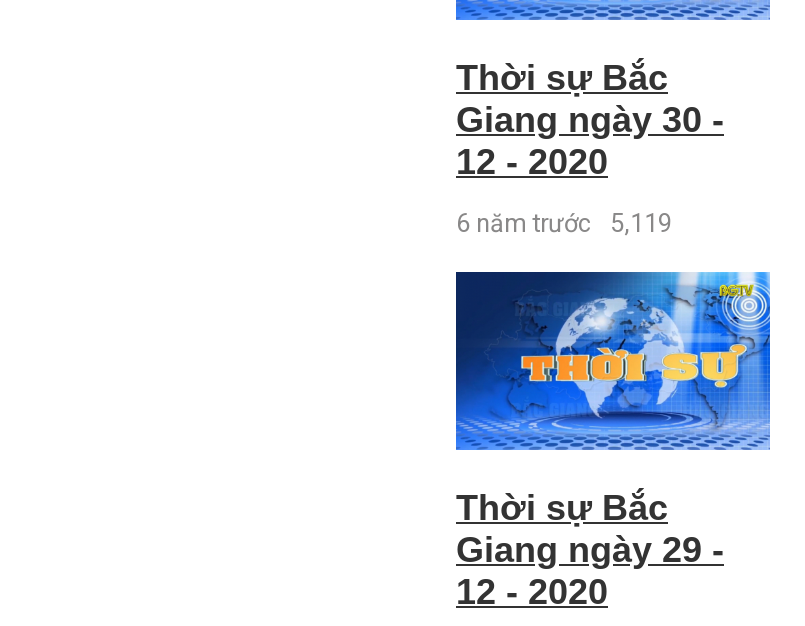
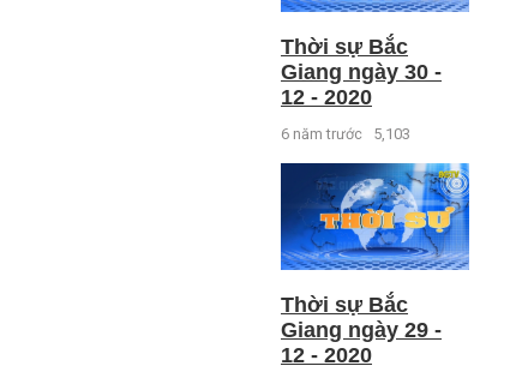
[456,209,672,239] 6 năm trước 5,119 -> [281,125,410,143] 6 năm trước 5,103

